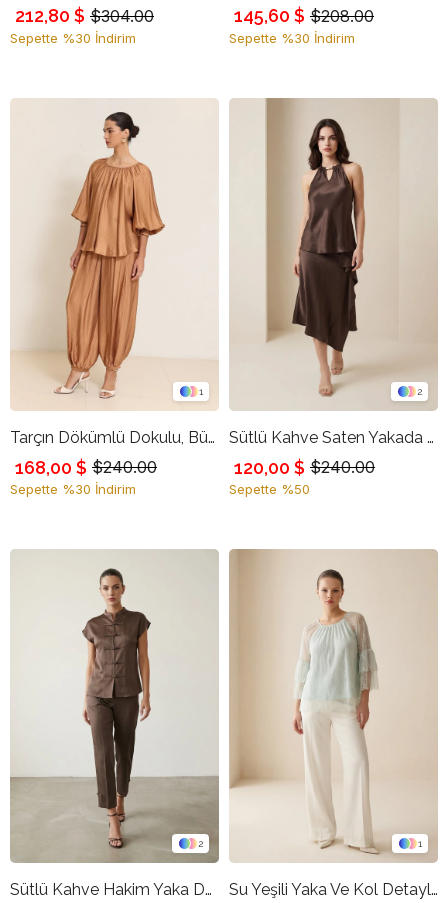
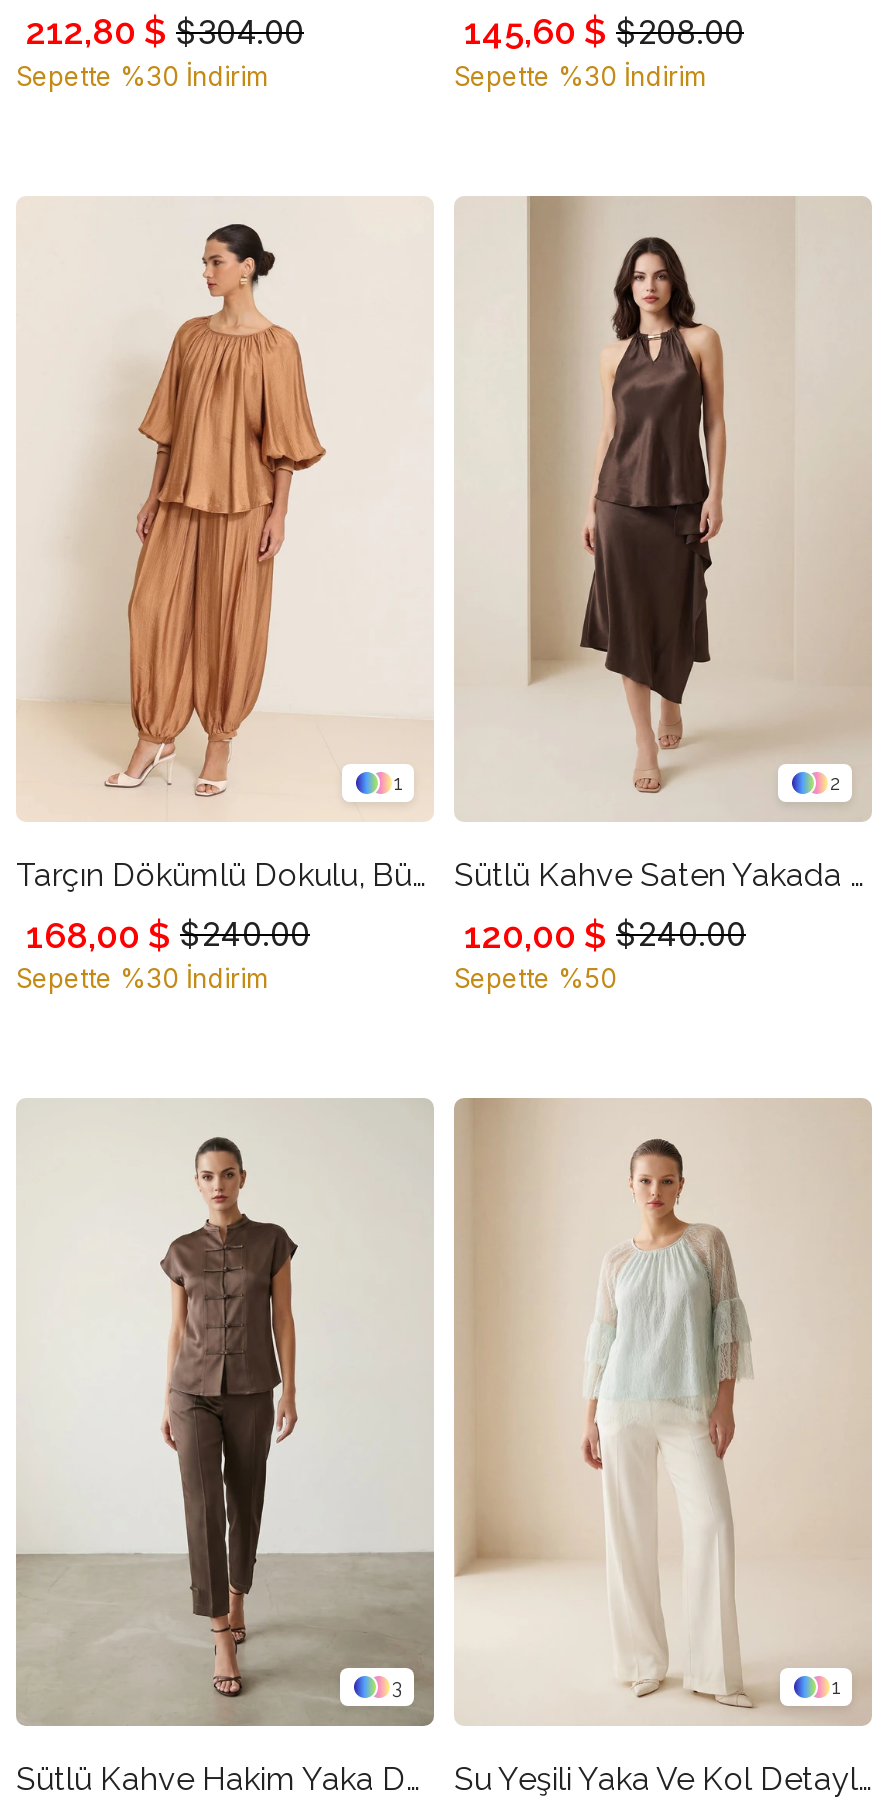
[198,837,203,848] 2 -> [392,1675,402,1697] 3

